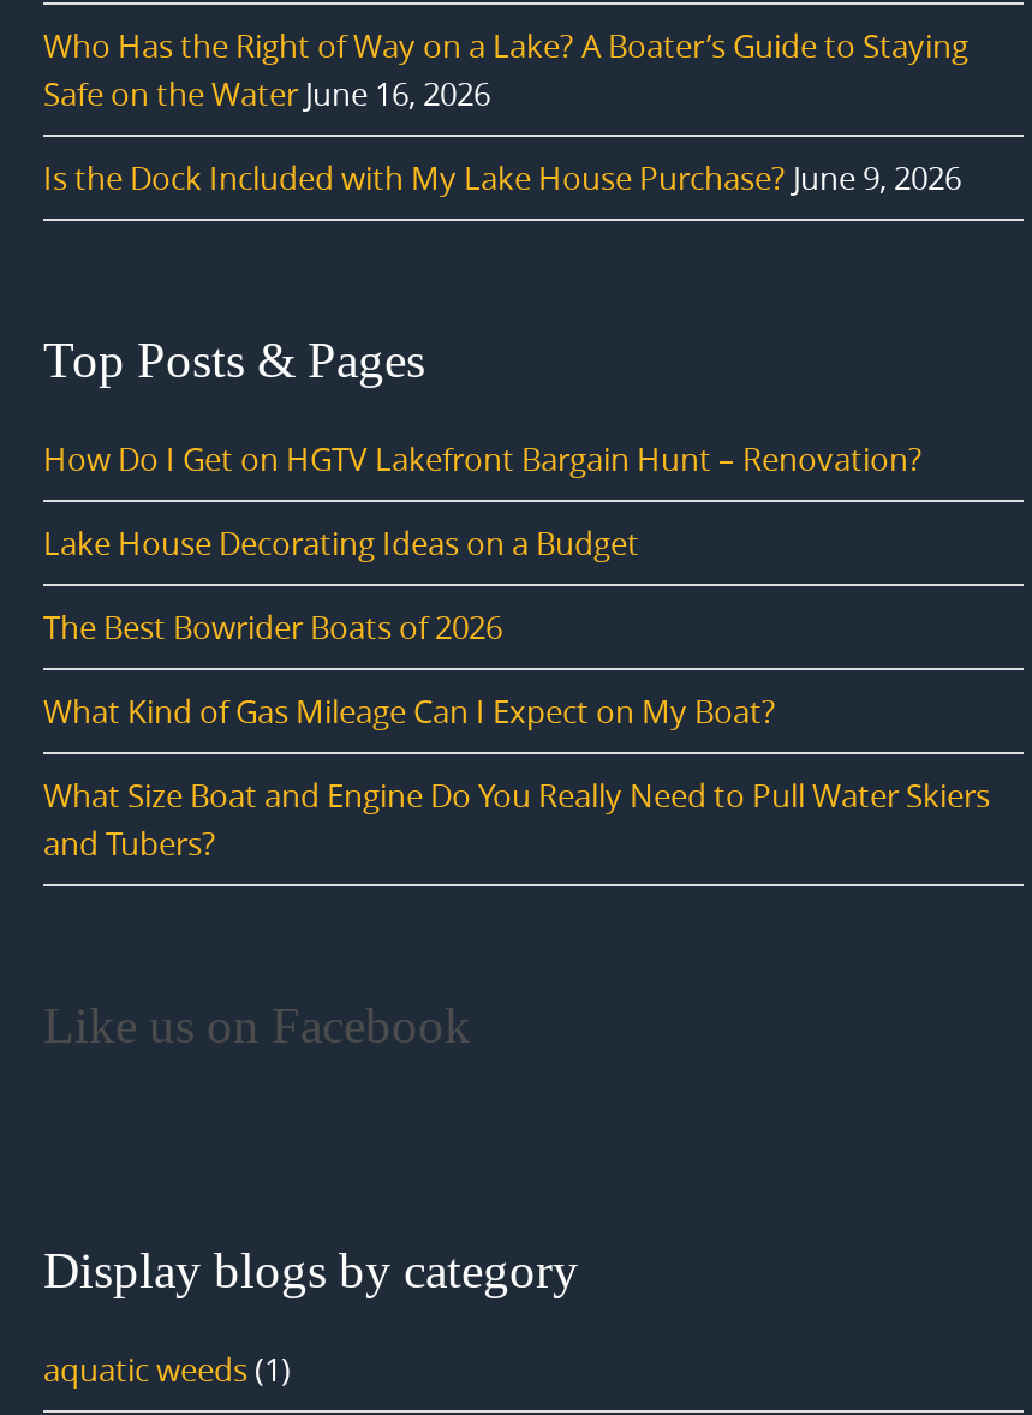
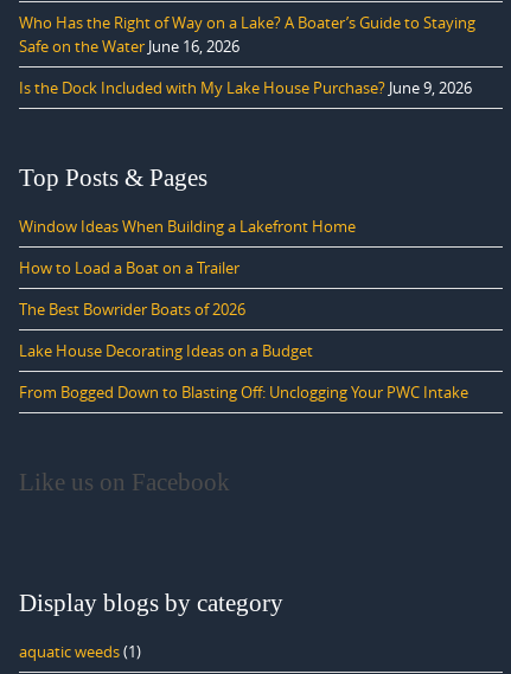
none -> [19,257,239,278] How to Load a Boat on a Trailer
[43,437,923,480] How Do I Get on HGTV Lakefront Bargain Hunt – Renovation? -> [19,215,356,237] Window Ideas When Building a Lakefront Home
moved [43,521,639,564] -> [19,340,313,361]: Lake House Decorating Ideas on a Budget
[43,689,776,732] What Kind of Gas Mileage Can I Expect on My Boat? -> none
[43,773,990,865] What Size Boat and Engine Do You Really Need to Pull Water Skiers | and Tubers? -> [19,381,468,403] From Bogged Down to Blasting Off: Unclogging Your PWC Intake

